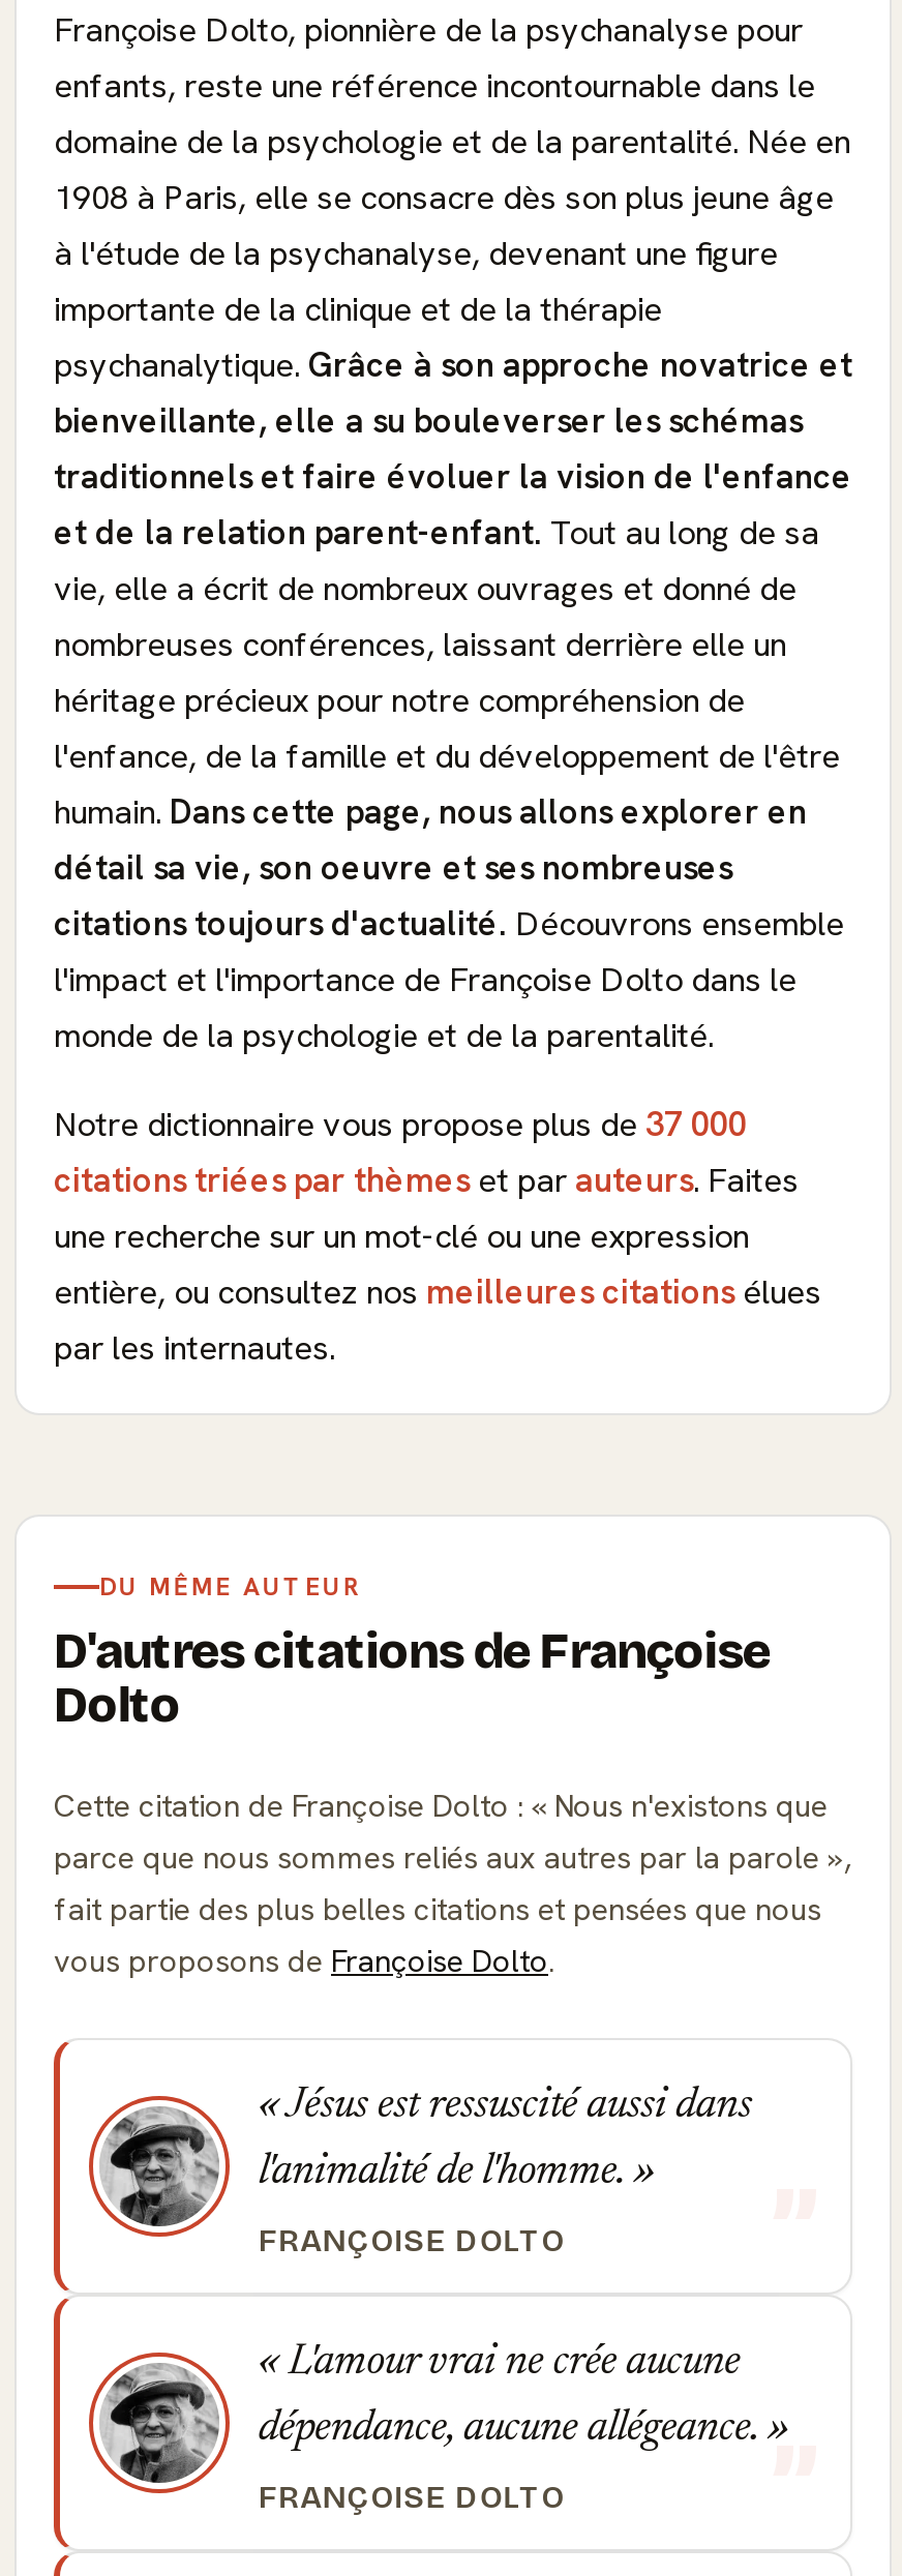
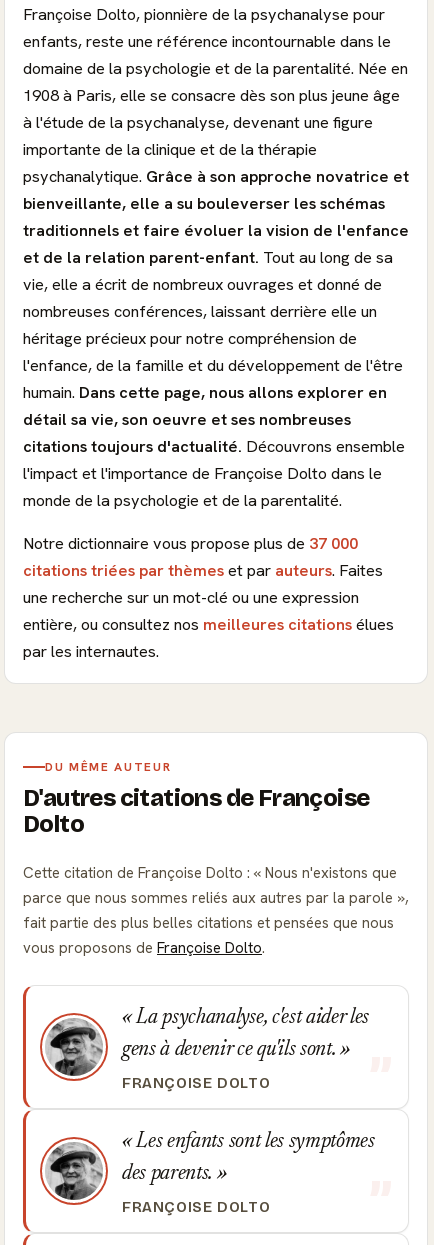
[279,2084,752,2129] Jésus est ressuscité aussi dans -> [132,1007,369,1029] La psychanalyse, c'est aider les
[259,2150,634,2195] l'animalité de l'homme. -> [122,1039,340,1061] gens à devenir ce qu'ils sont.
[279,2340,740,2386] L'amour vrai ne crée aucune -> [132,1131,375,1153] Les enfants sont les symptômes
[259,2406,768,2452] dépendance, aucune allégeance. -> [122,1163,217,1185] des parents.

